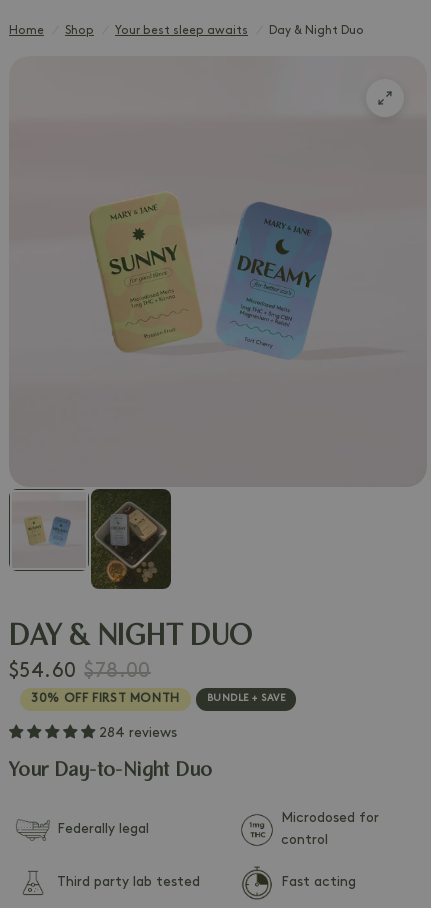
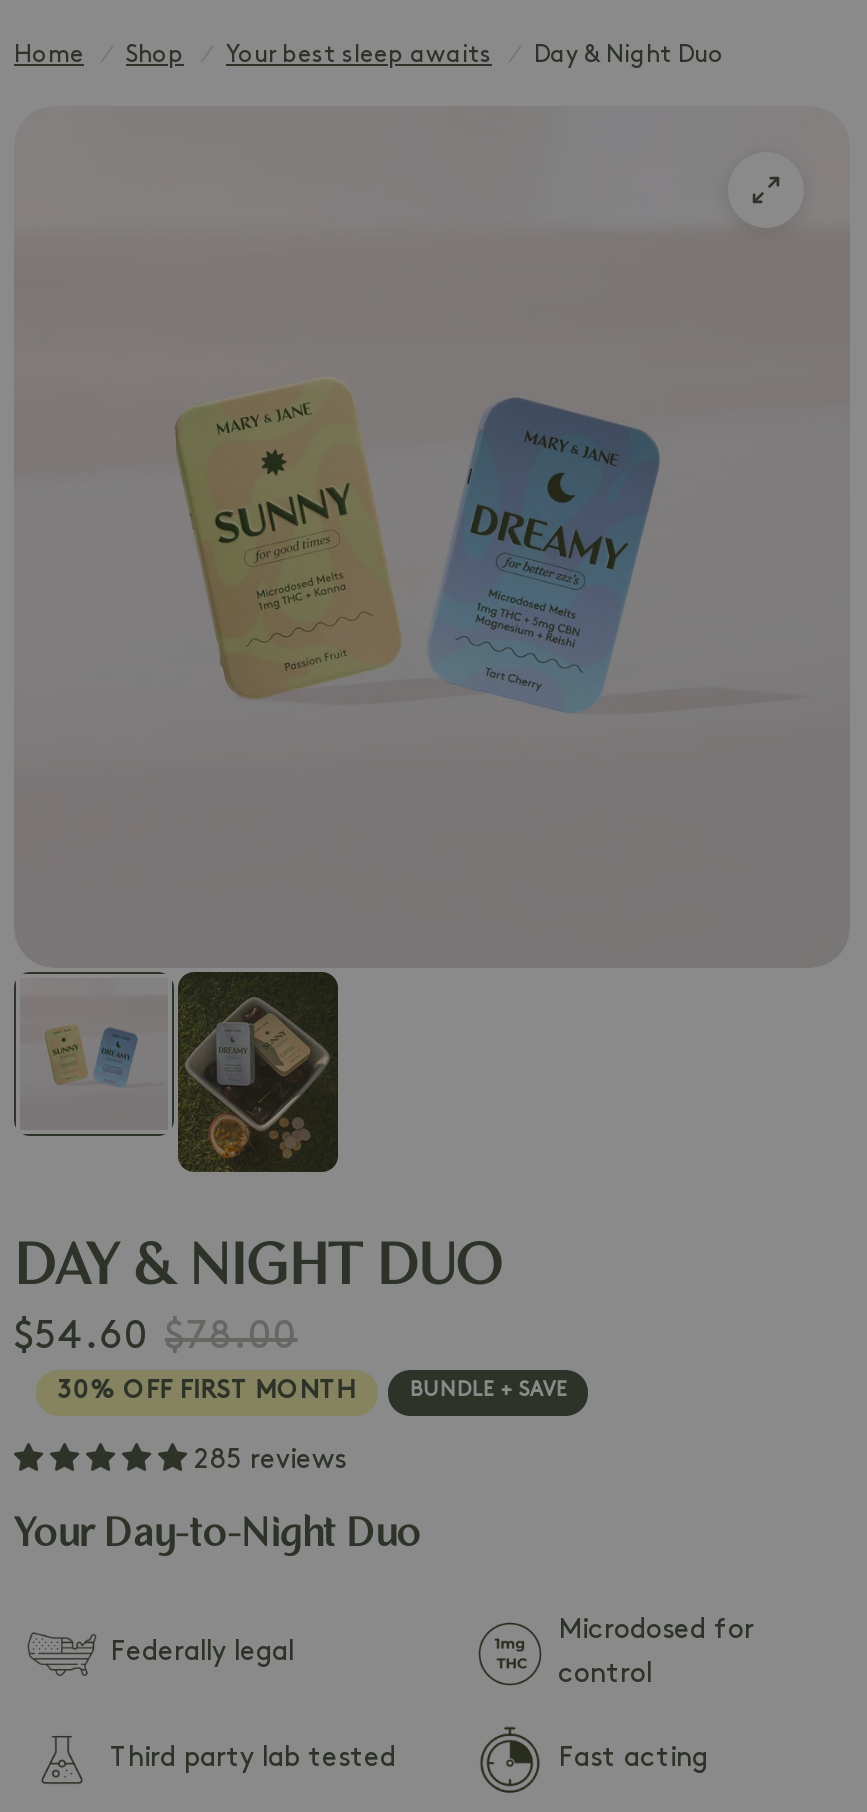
[99,726,177,741] 284 reviews -> [194,1446,346,1476] 285 reviews

